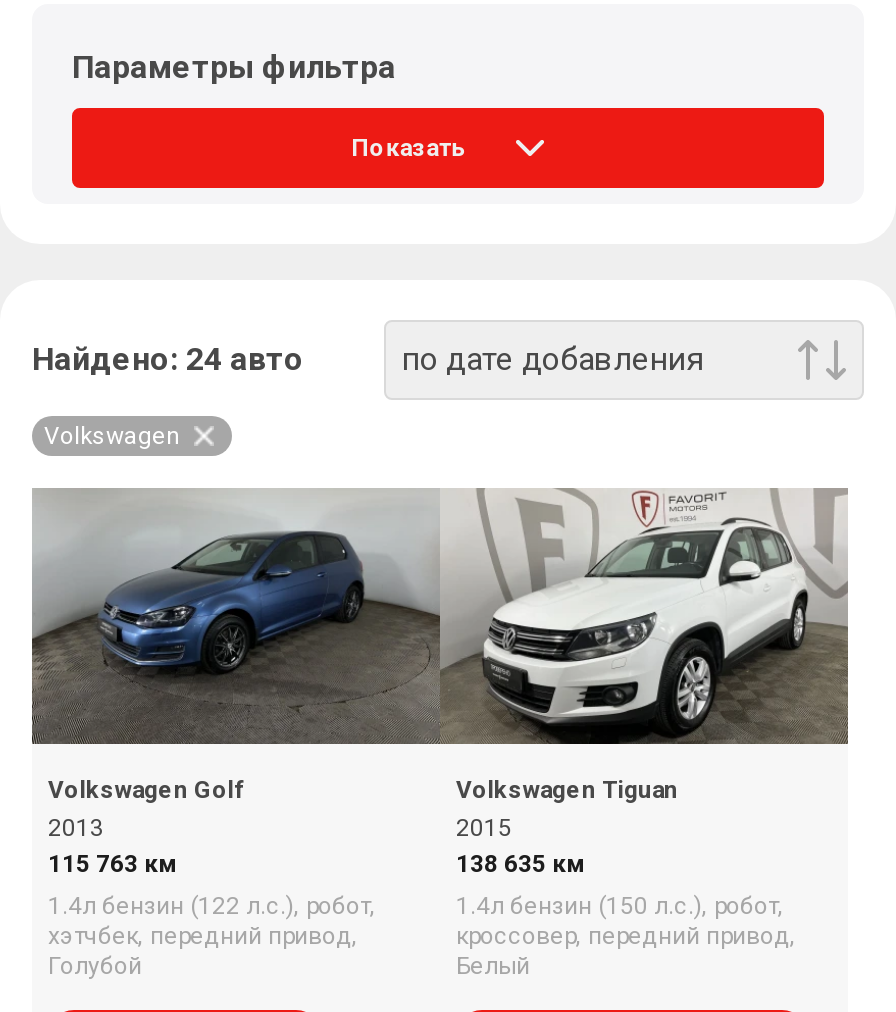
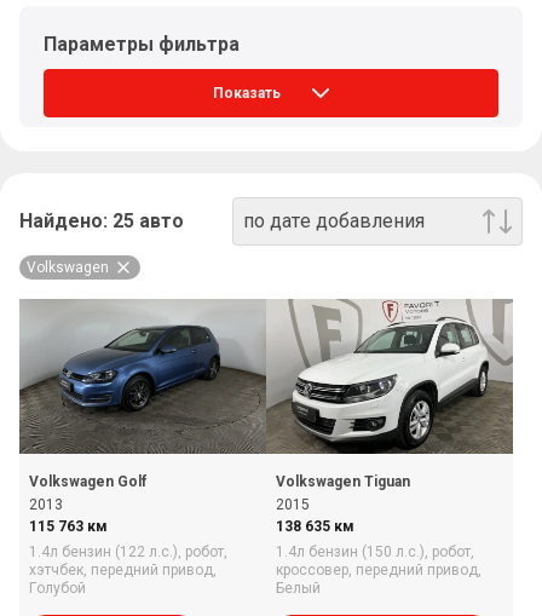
[32,340,304,378] Найдено: 24 авто -> [19,209,184,232] Найдено: 25 авто

